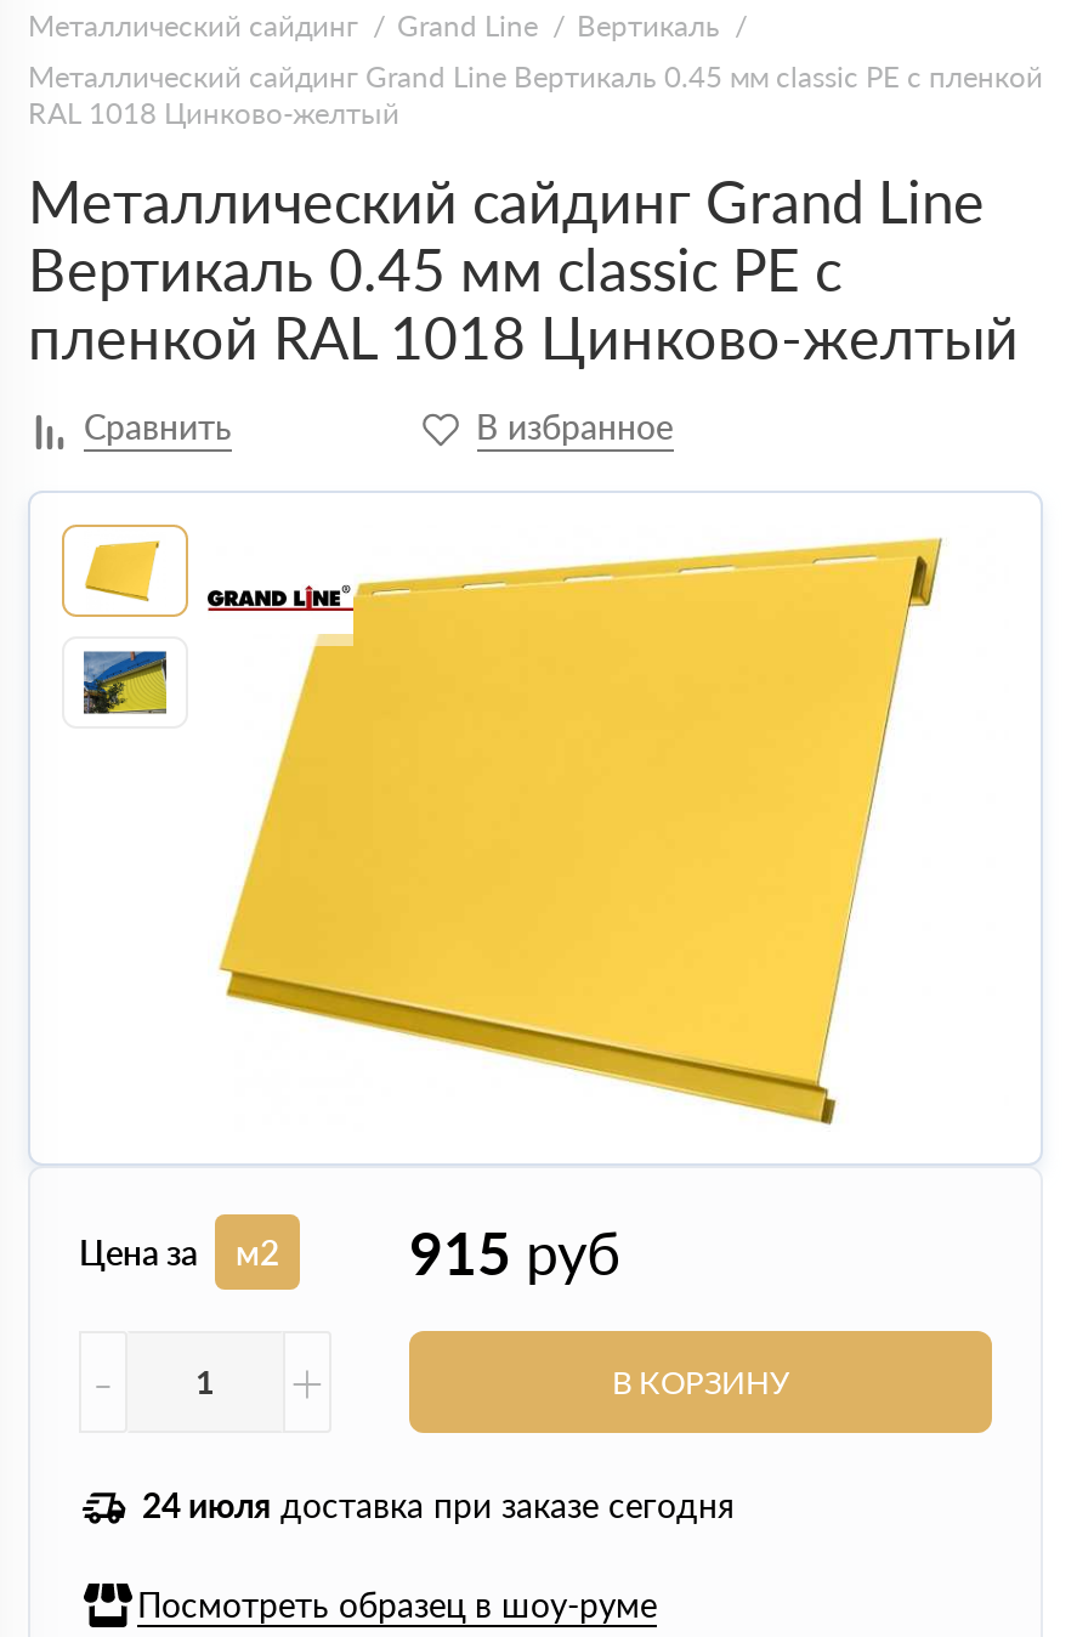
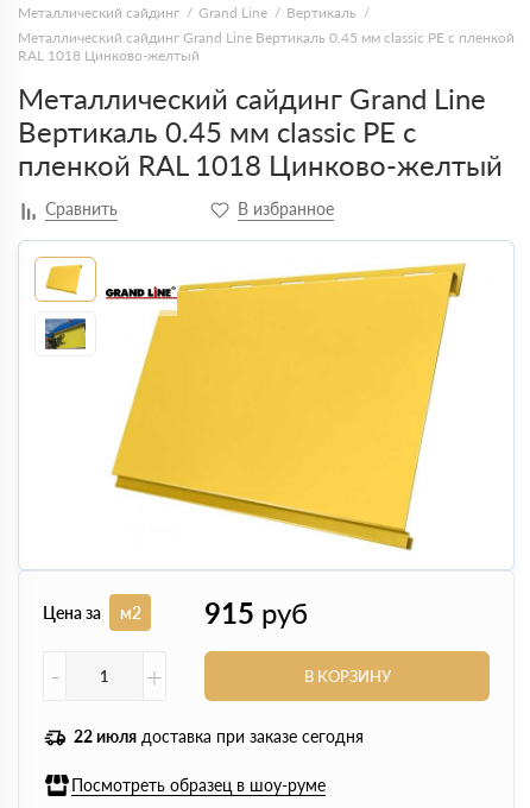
[142,1484,735,1525] 24 июля доставка при заказе сегодня -> [74,726,364,746] 22 июля доставка при заказе сегодня

